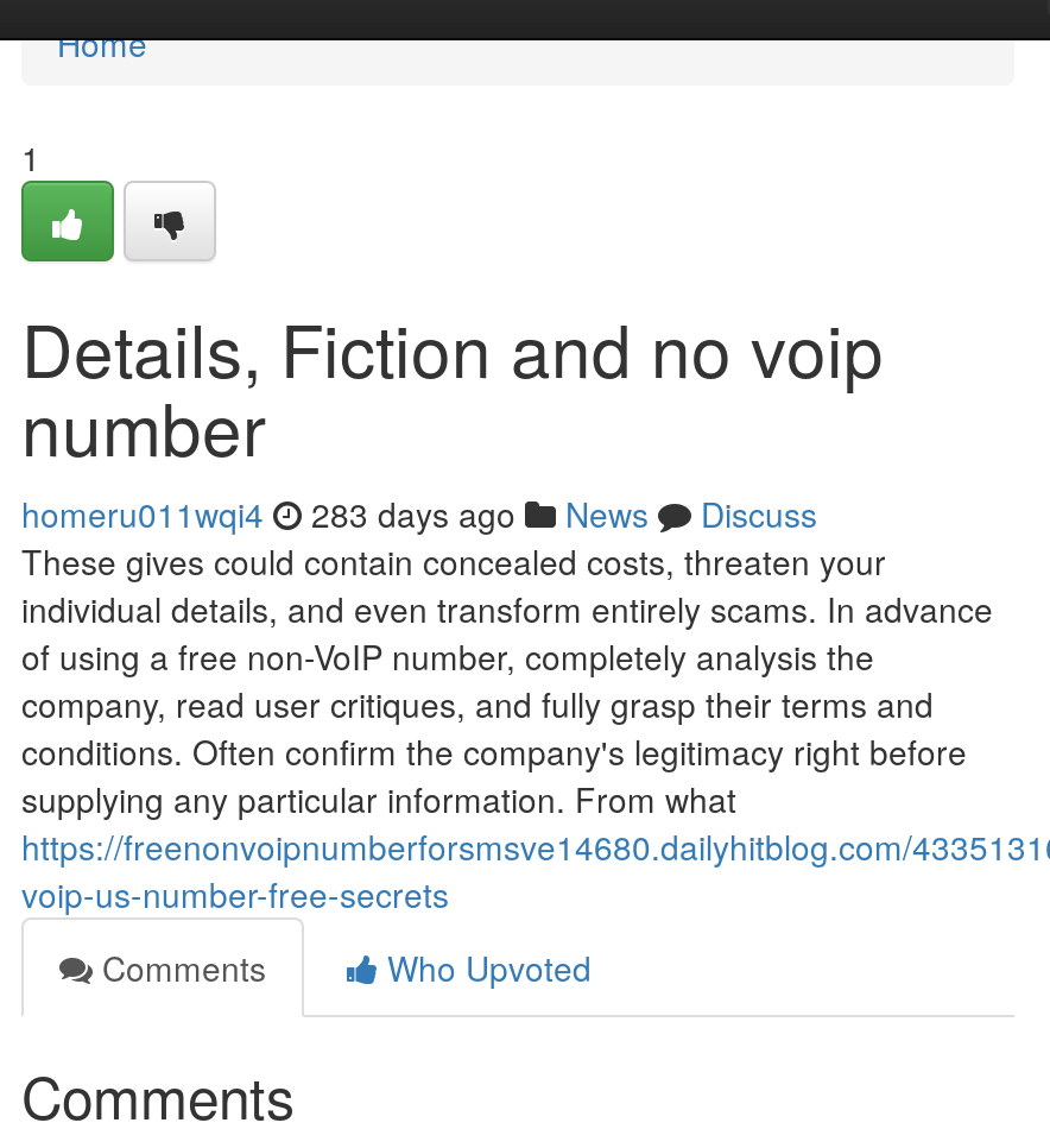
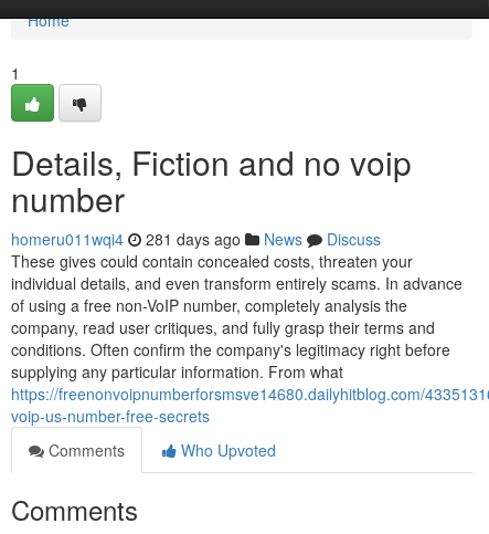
[21,490,817,537] homeru011wqi4 283 days ago News Discuss -> [11,228,381,250] homeru011wqi4 281 days ago News Discuss

